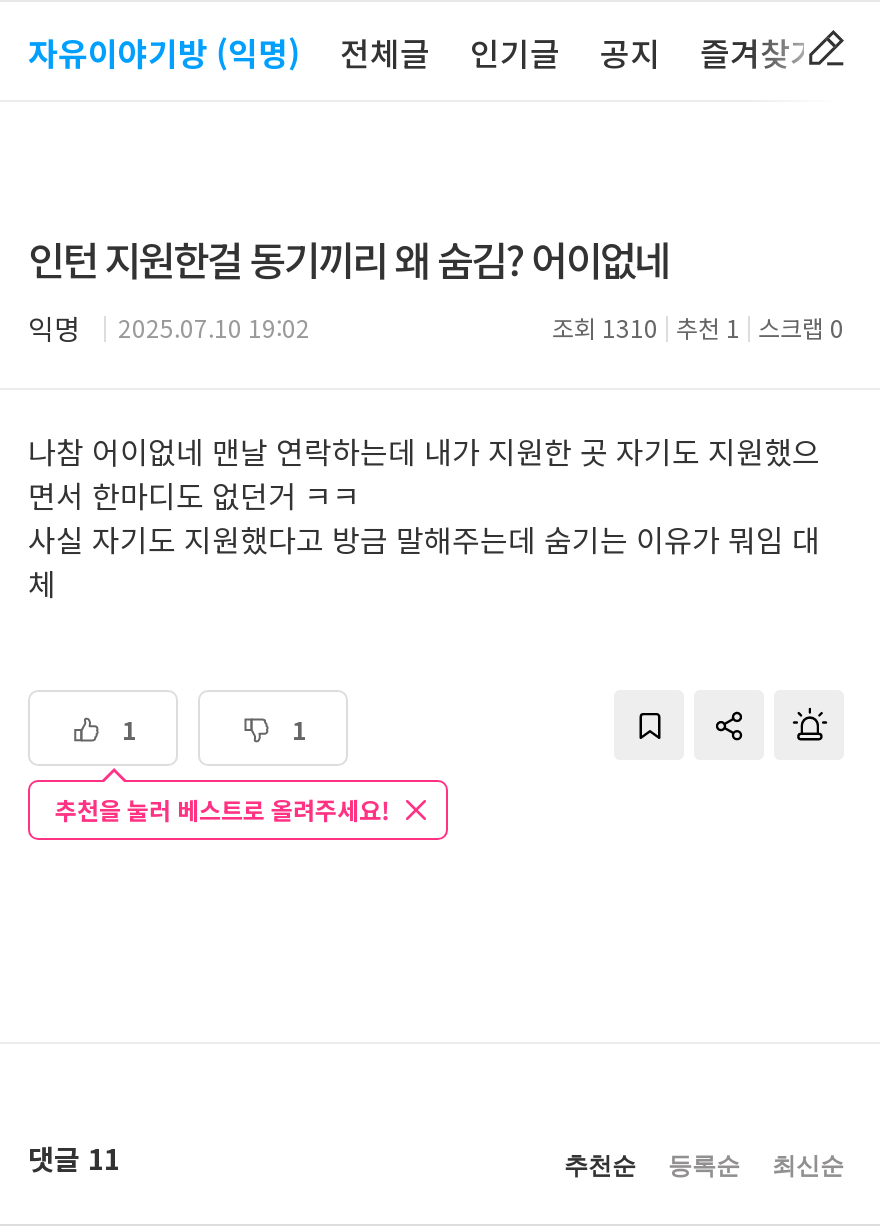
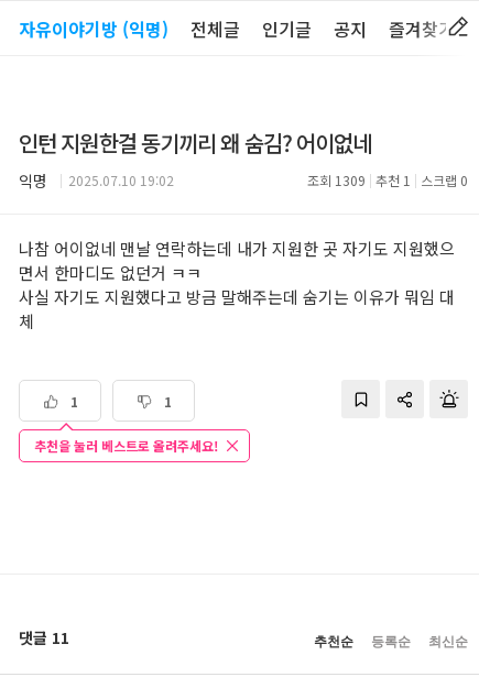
[552,310,844,344] 조회 1310 추천 1 스크랩 0 -> [307,171,468,189] 조회 1309 추천 1 스크랩 0

